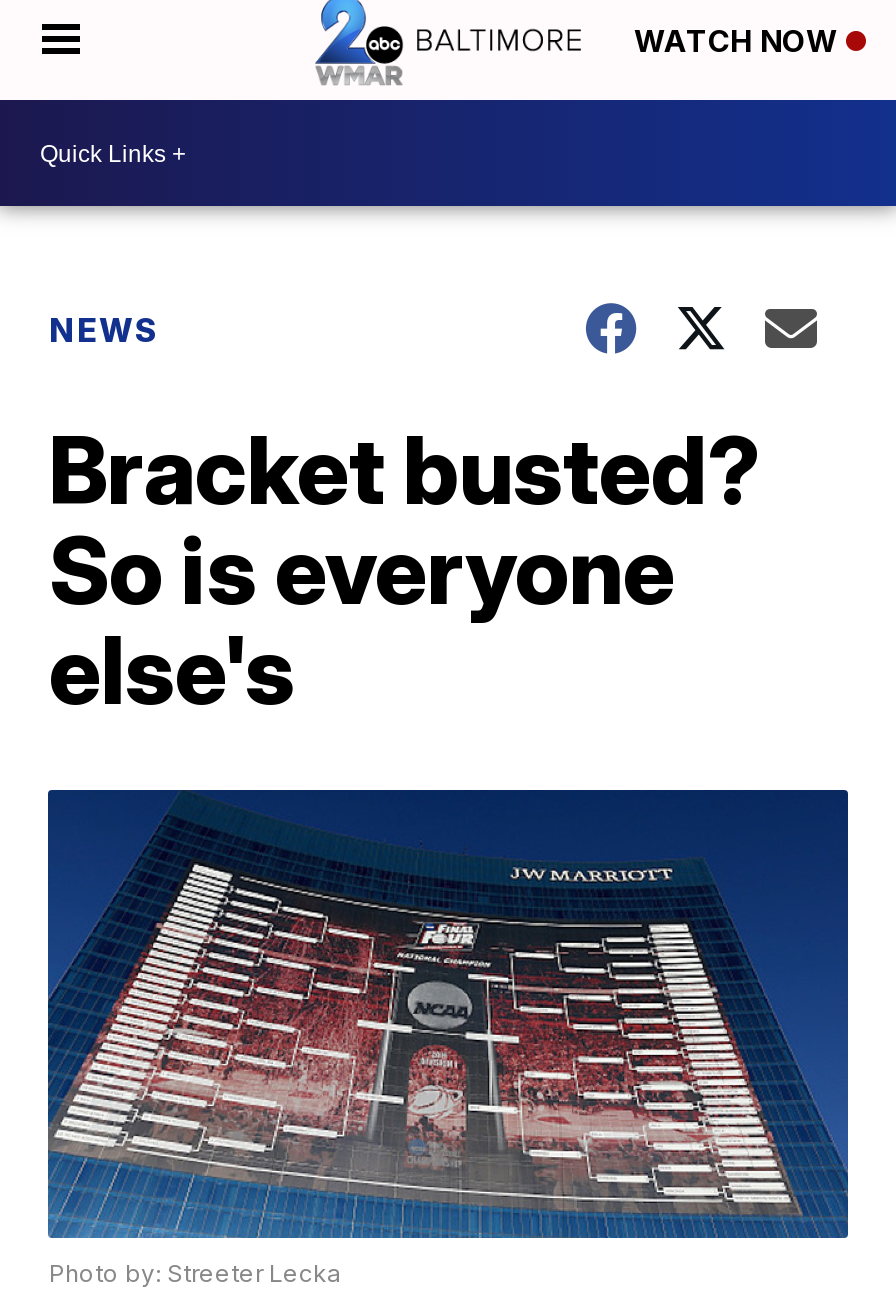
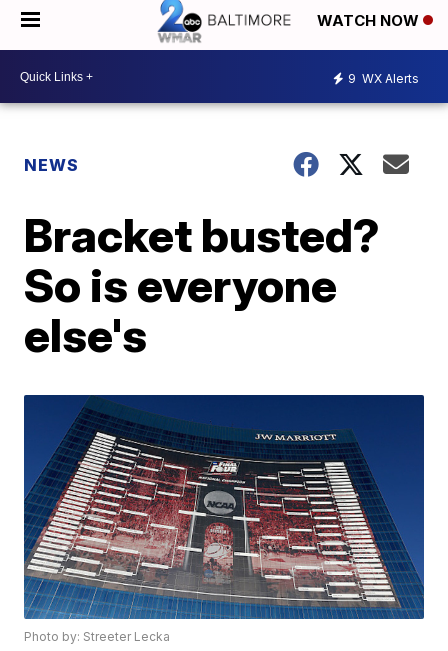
none -> [348,70,419,85] 9 WX Alerts

